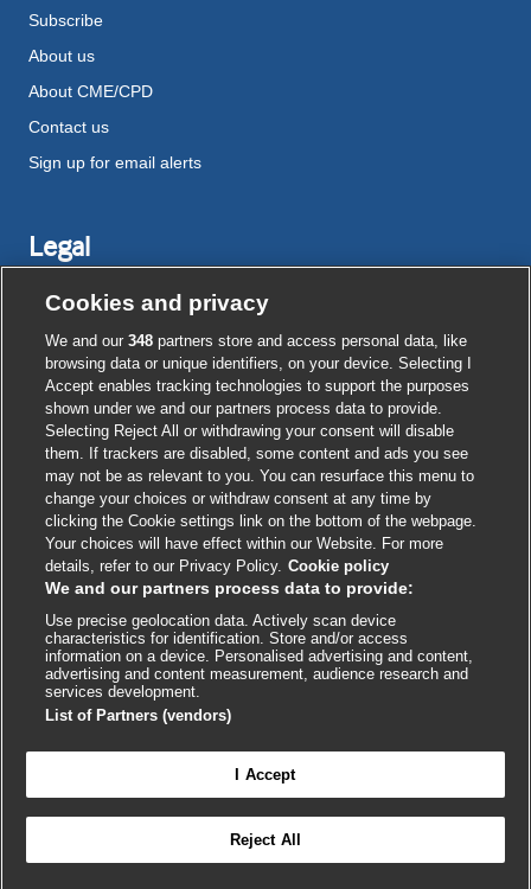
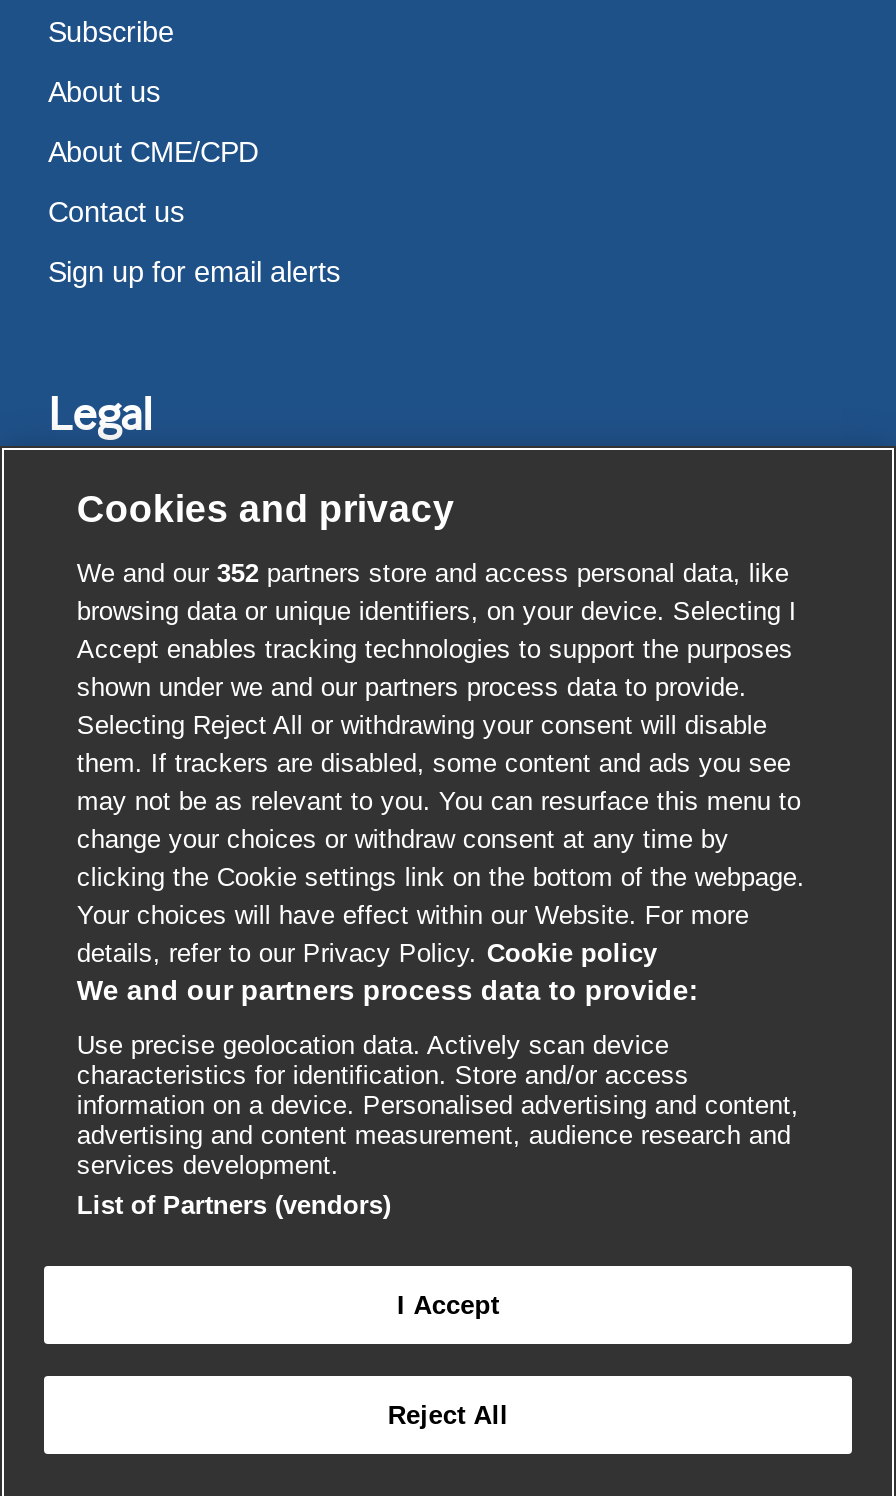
[46,332,467,350] We and our 348 partners store and access personal data, like -> [77,558,789,588] We and our 352 partners store and access personal data, like

